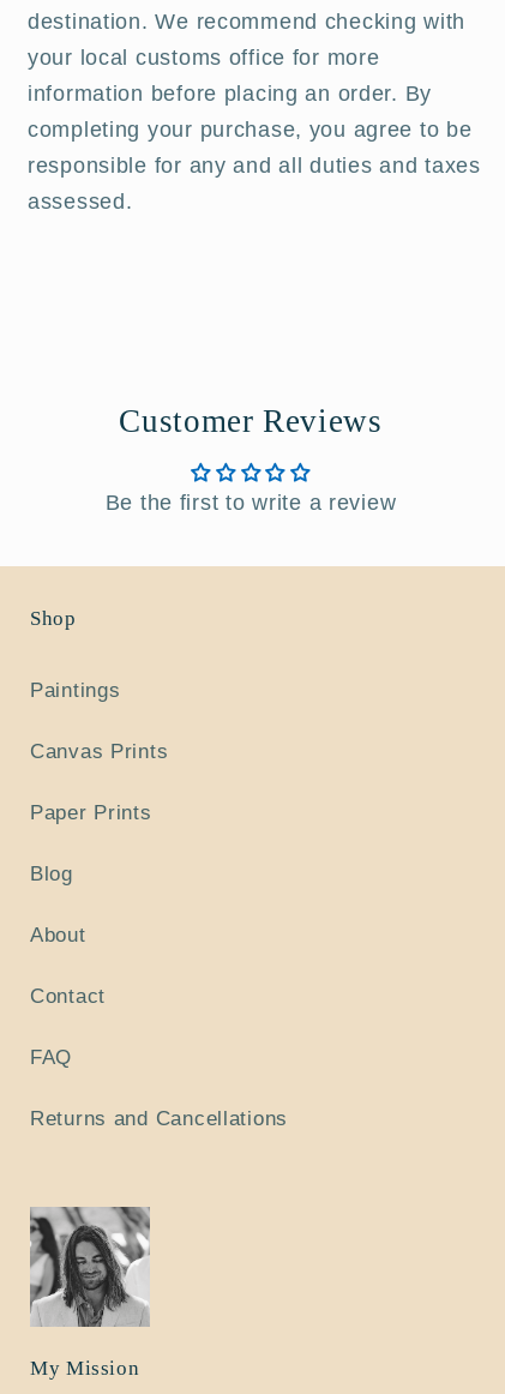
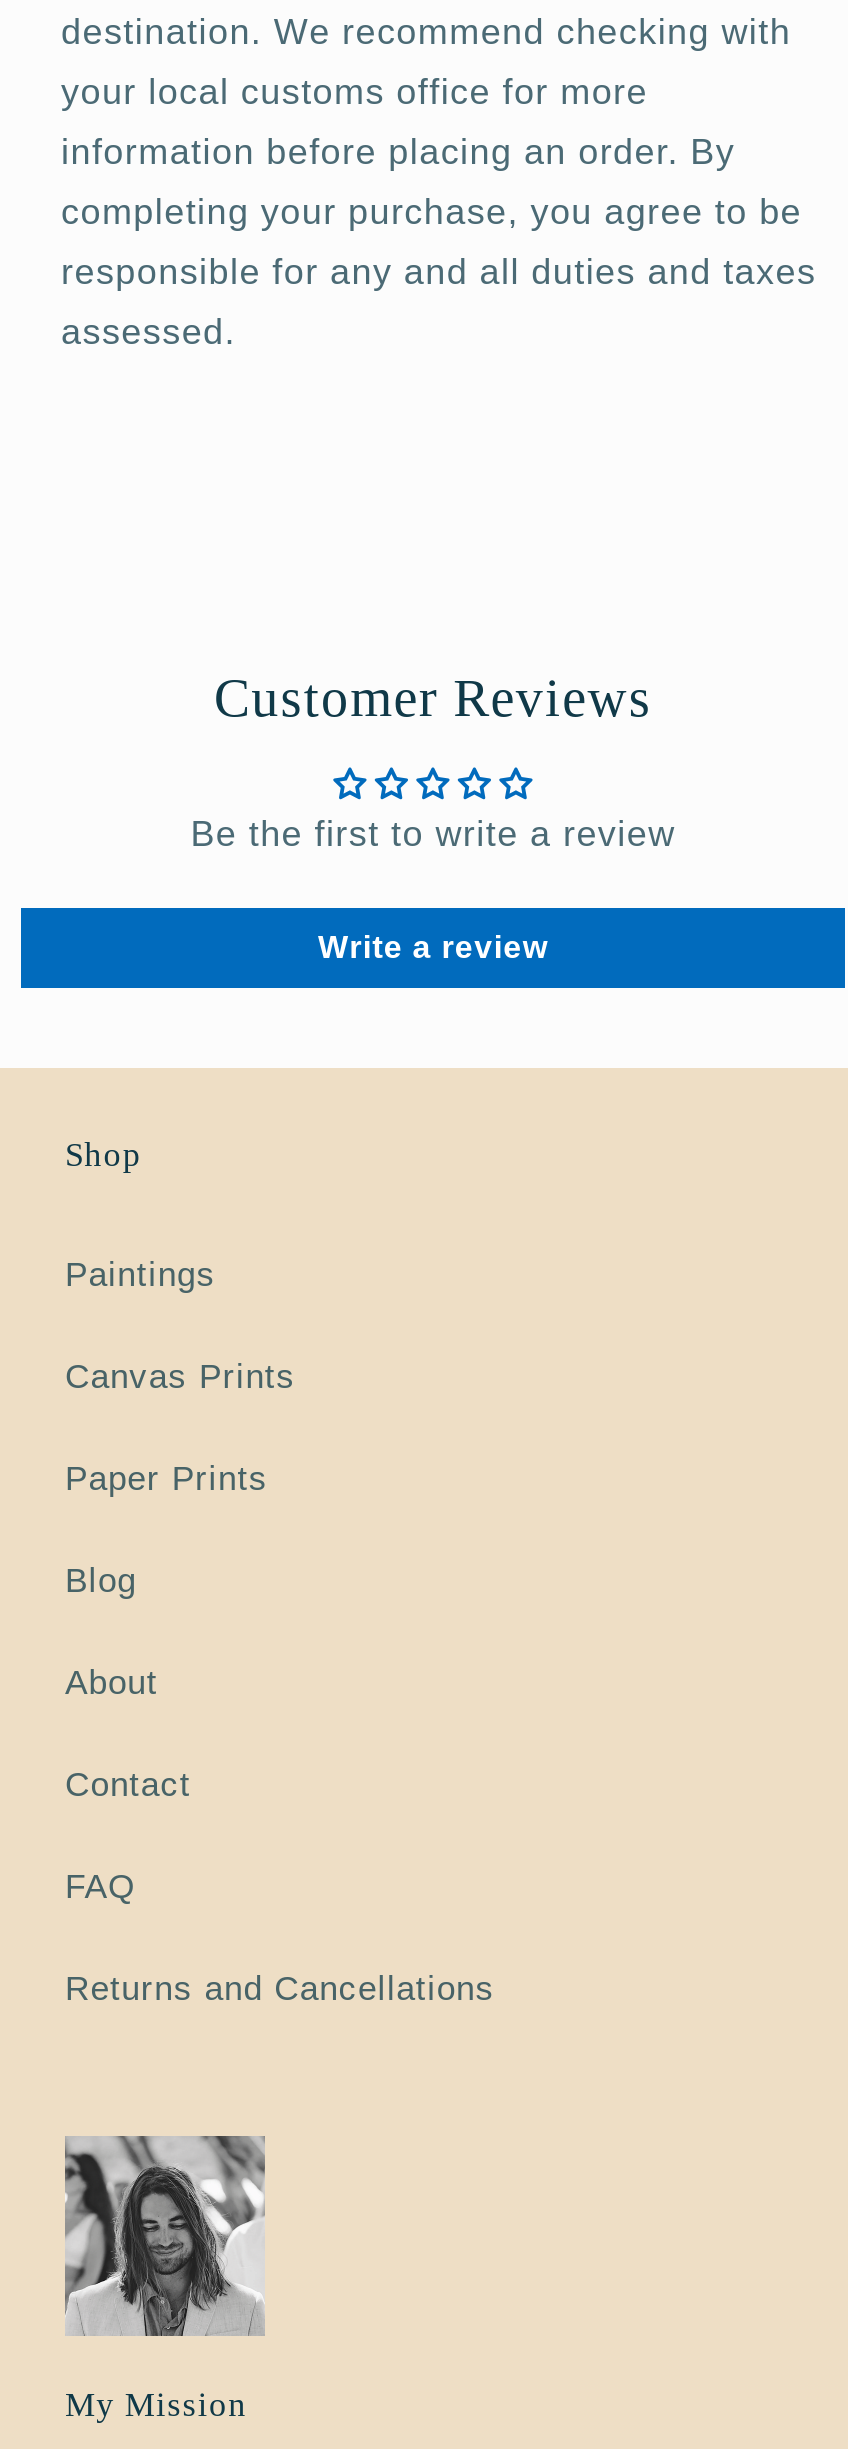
none -> [318,930,548,964] Write a review

